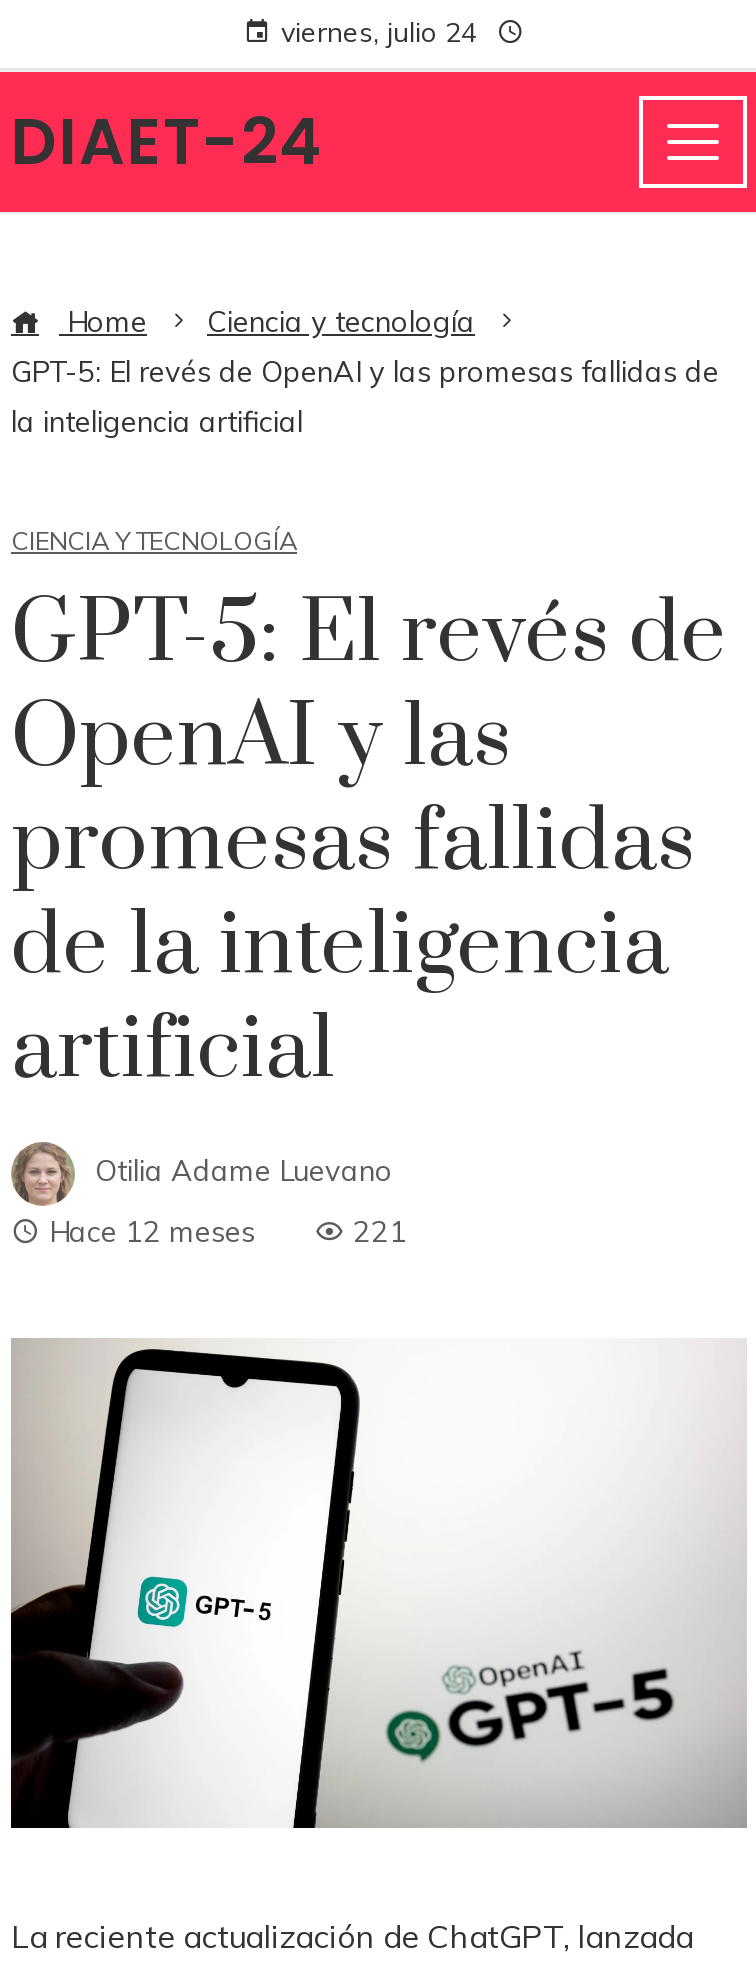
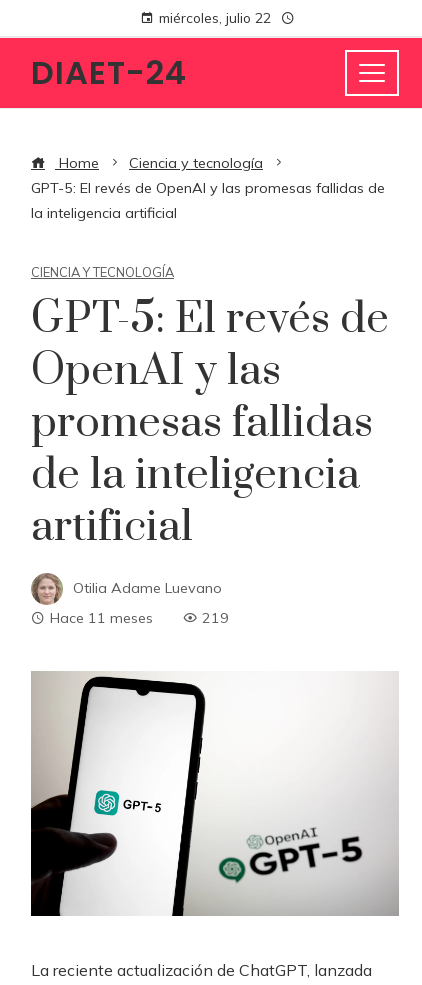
[281,14,477,48] viernes, julio 24 -> [159,9,271,26] miércoles, julio 22
[49,1214,255,1250] Hace 12 meses -> [50,609,153,627] Hace 11 meses
[353,1214,407,1250] 221 -> [202,609,229,627] 219

